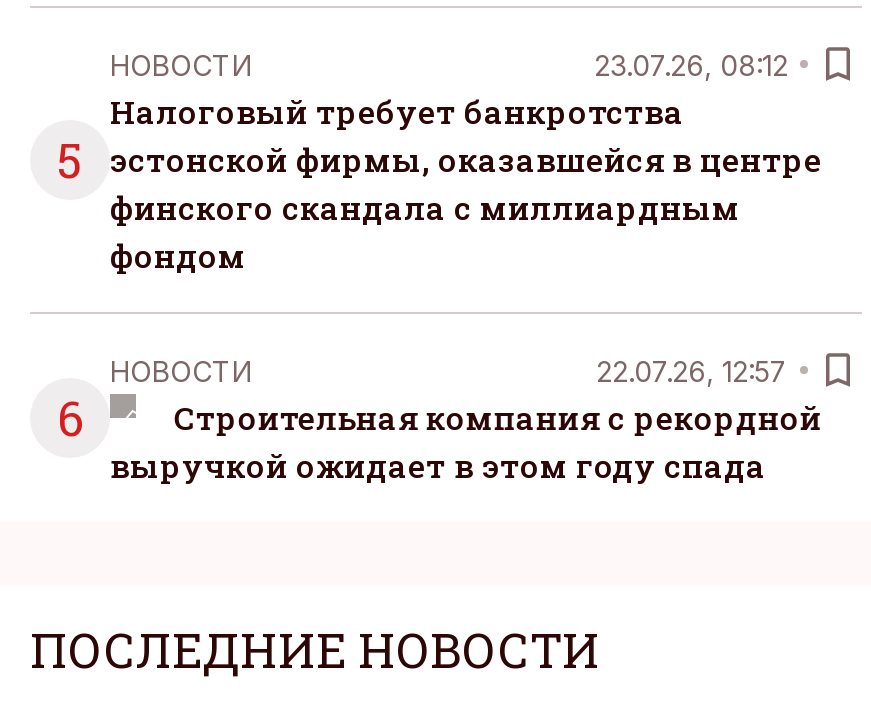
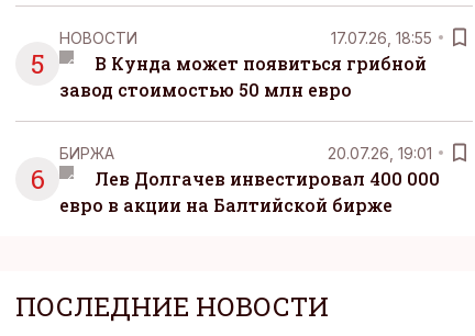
[110,47,822,276] 23.07.26, 08:12 | Налоговый требует банкротства | эстонской фирмы, оказавшейся в центре | финского скандала с миллиардным | фондом -> [59,28,432,101] 17.07.26, 18:55 | В Кунда может появиться грибной | завод стоимостью 50 млн евро
[110,353,822,486] НОВОСТИ | 22.07.26, 12:57 | Строительная компания с рекордной | выручкой ожидает в этом году спада -> [59,143,440,216] БИРЖА | 20.07.26, 19:01 | Лев Долгачев инвестировал 400 000 | евро в акции на Балтийской бирже

